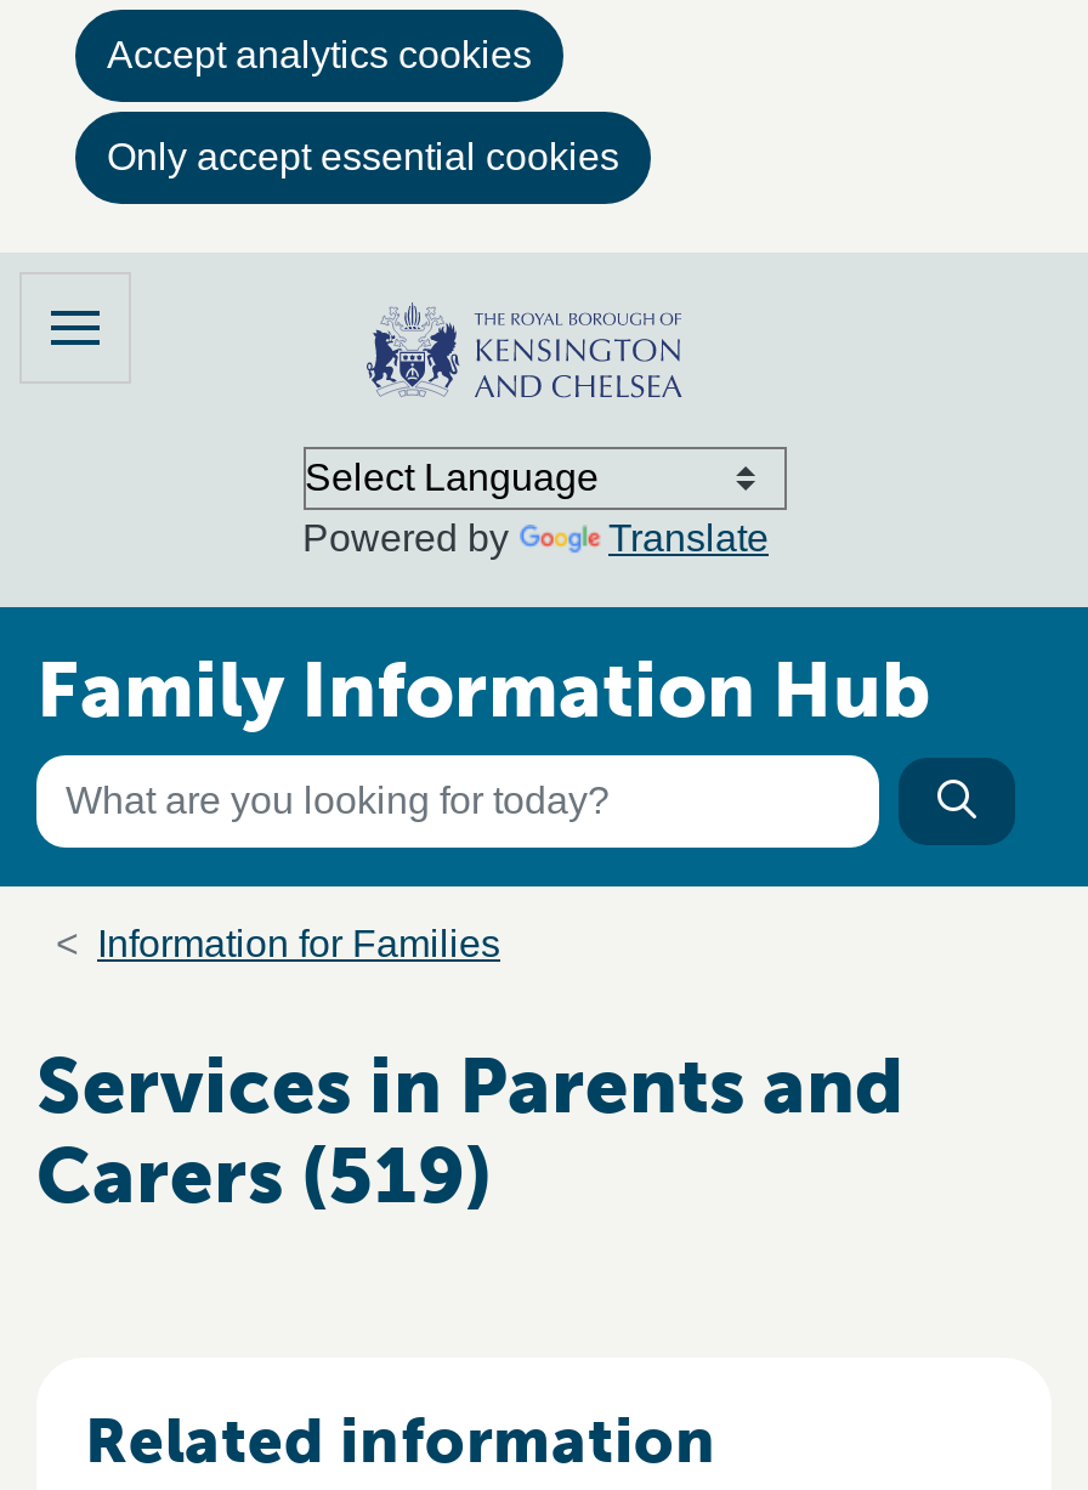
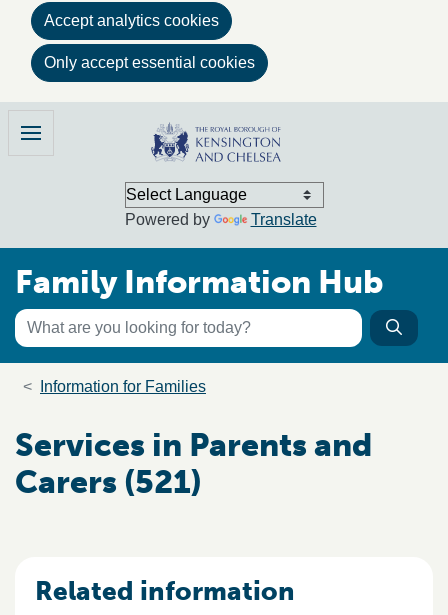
[36,1129,493,1222] Carers (519) -> [15,463,202,501] Carers (521)

